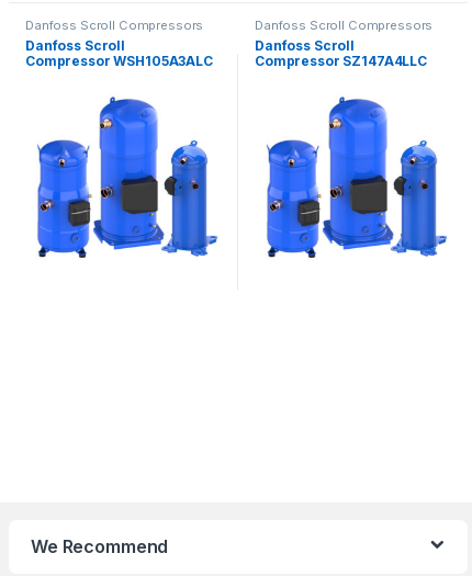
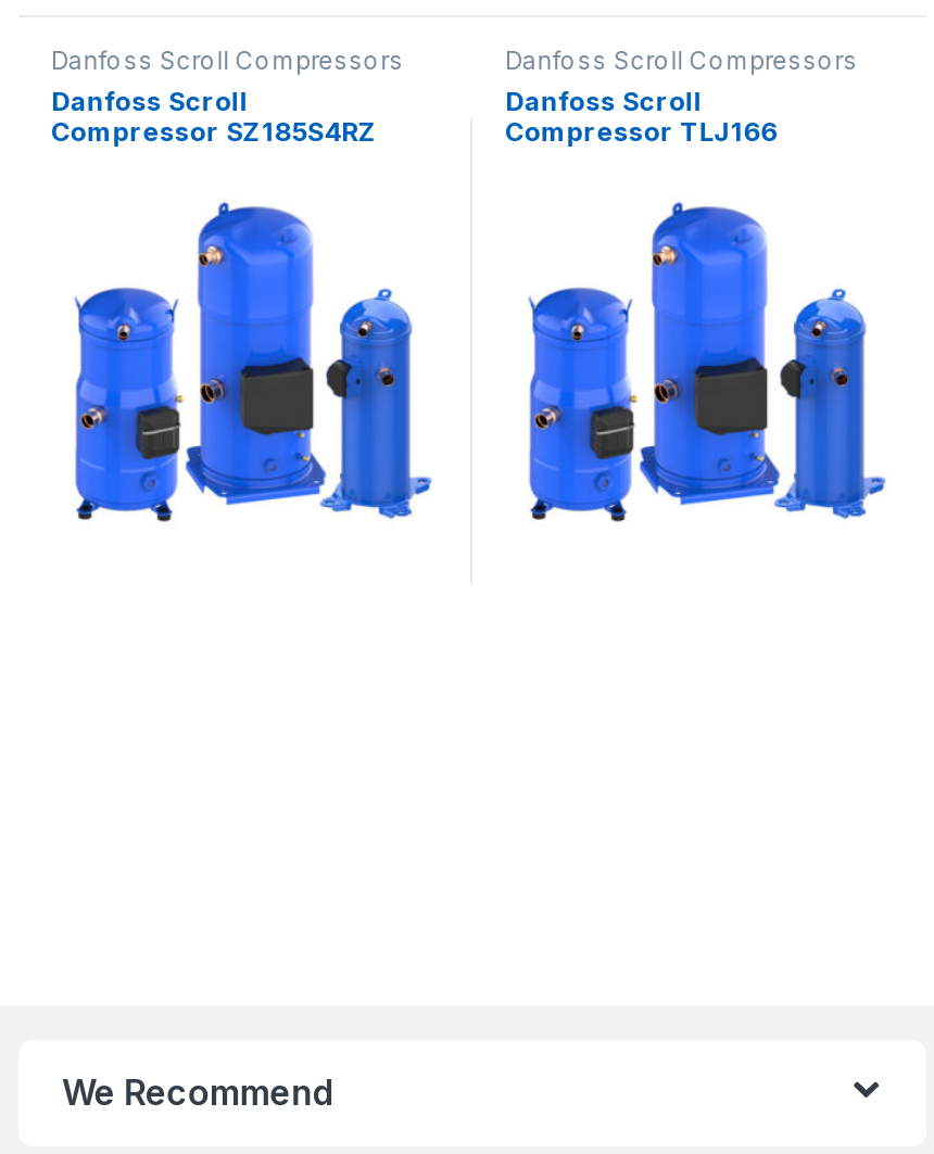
[25,52,219,69] Compressor WSH105A3ALC -> [51,114,390,147] Compressor SZ185S4RZ
[255,52,433,69] Compressor SZ147A4LLC -> [505,114,790,147] Compressor TLJ166

